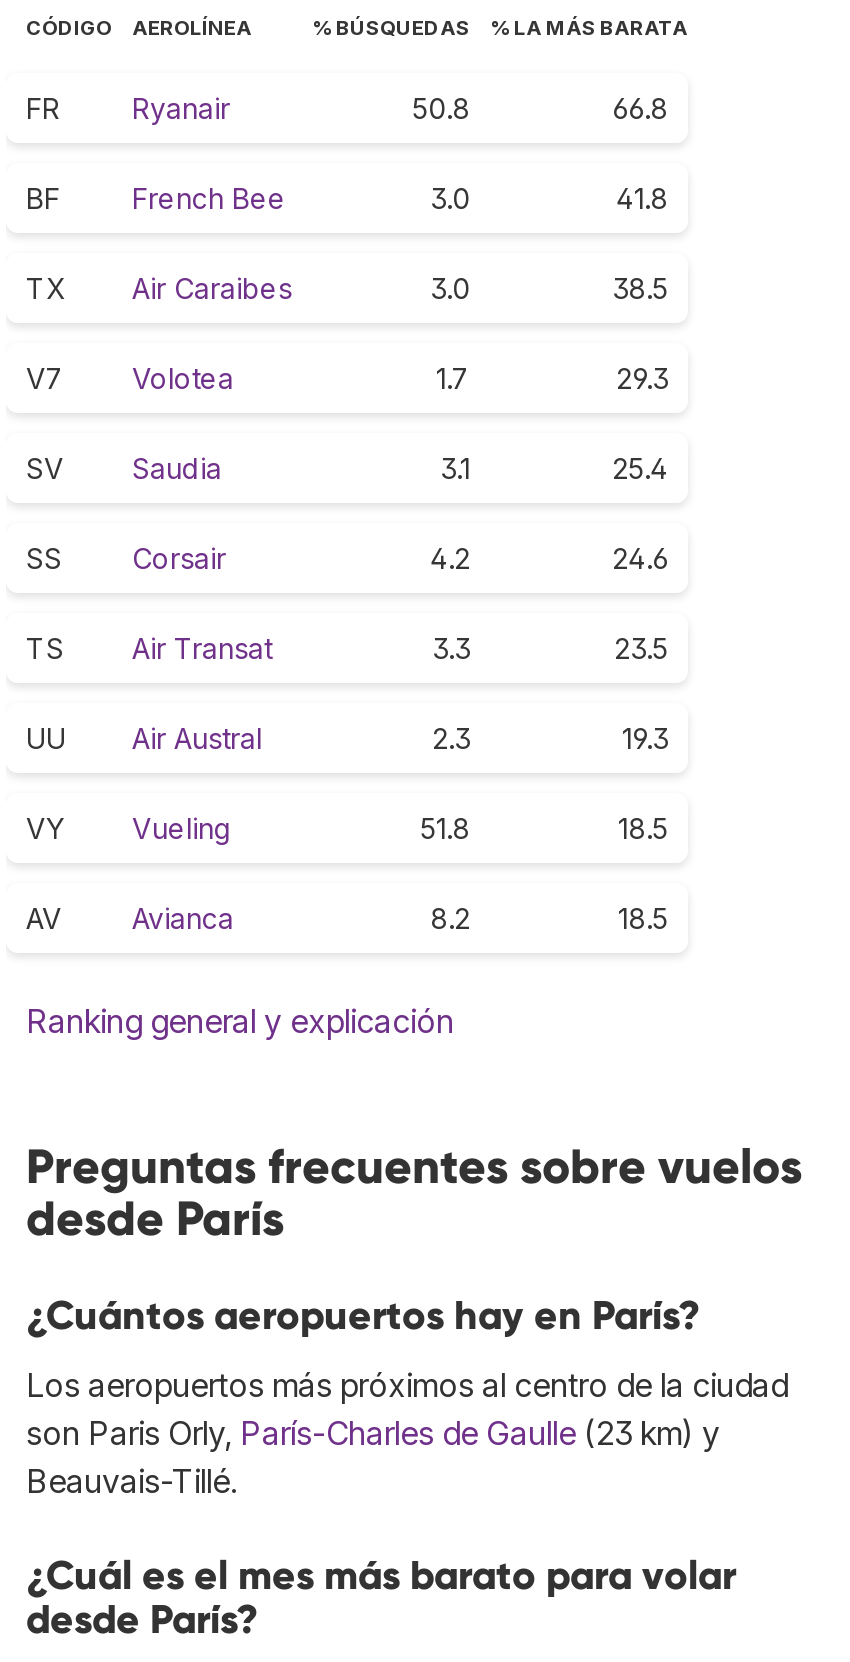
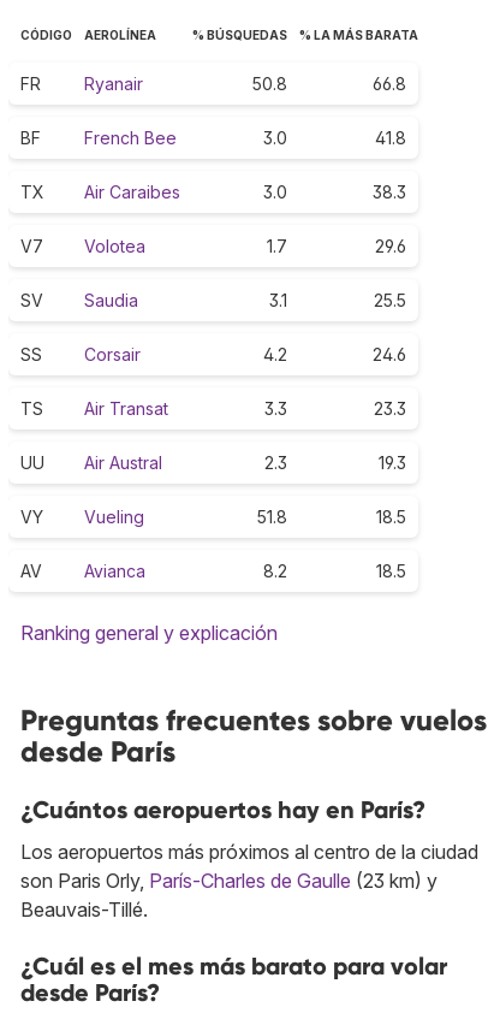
[612,270,668,304] 38.5 -> [373,181,406,202] 38.3
[616,360,668,394] 29.3 -> [375,235,406,256] 29.6
[612,450,668,484] 25.4 -> [374,290,406,310] 25.5
[614,630,668,664] 23.5 -> [374,398,406,418] 23.3

